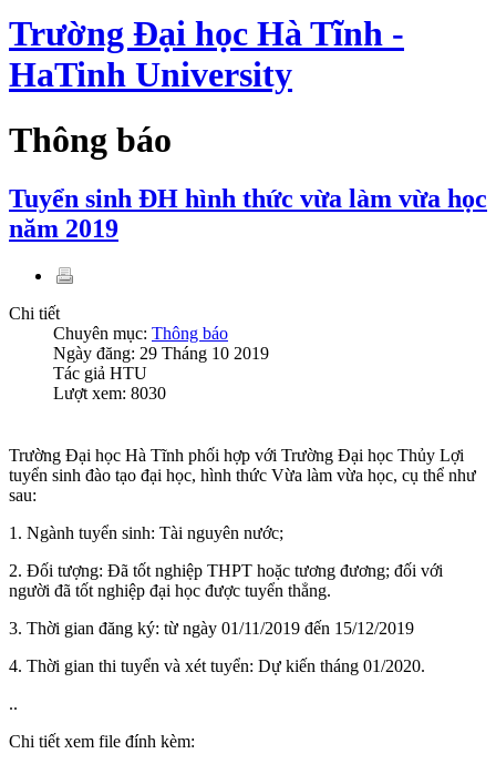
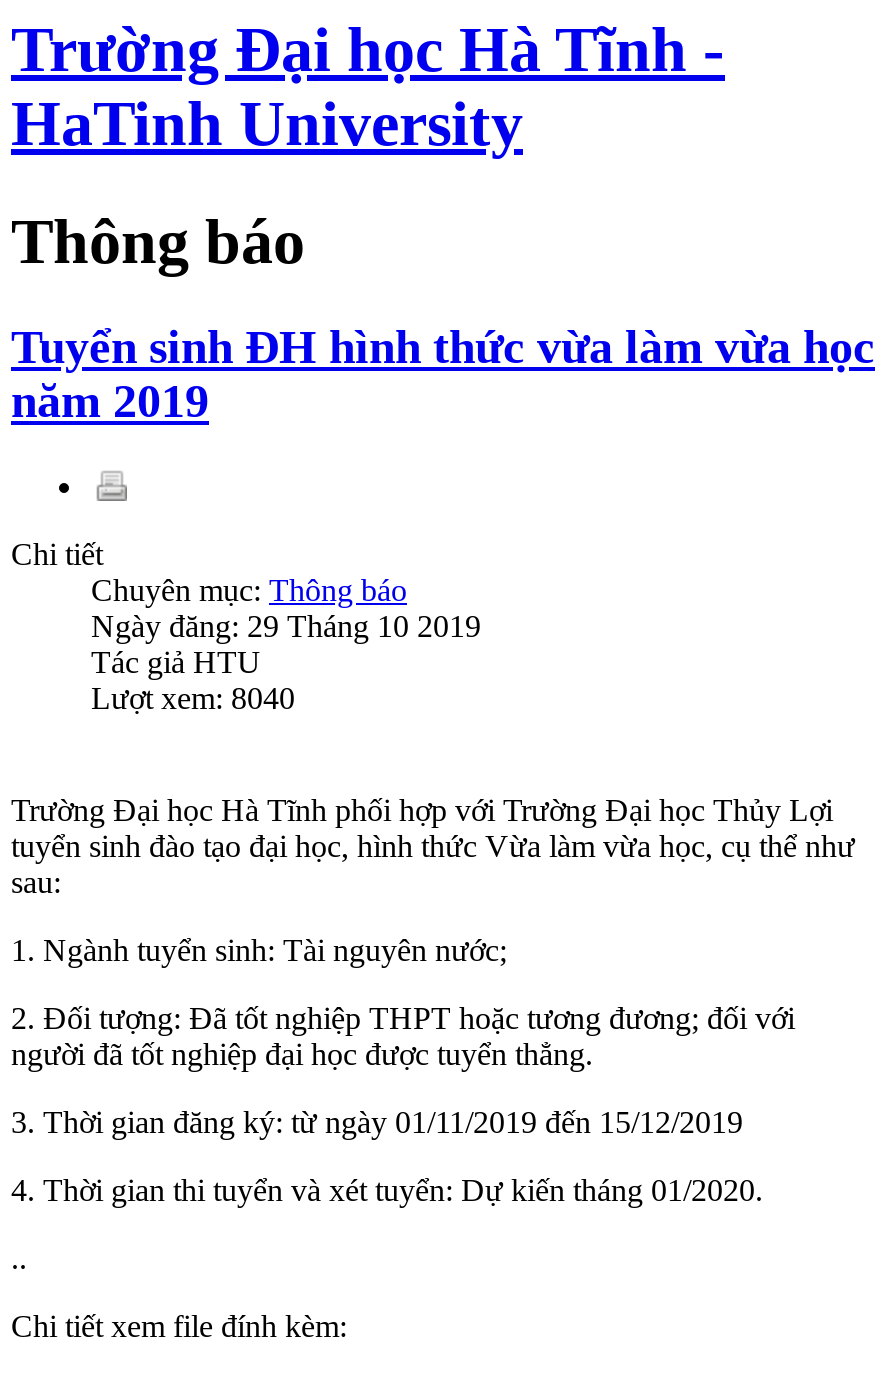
[53,384,166,403] Lượt xem: 8030 -> [91,681,295,715] Lượt xem: 8040

